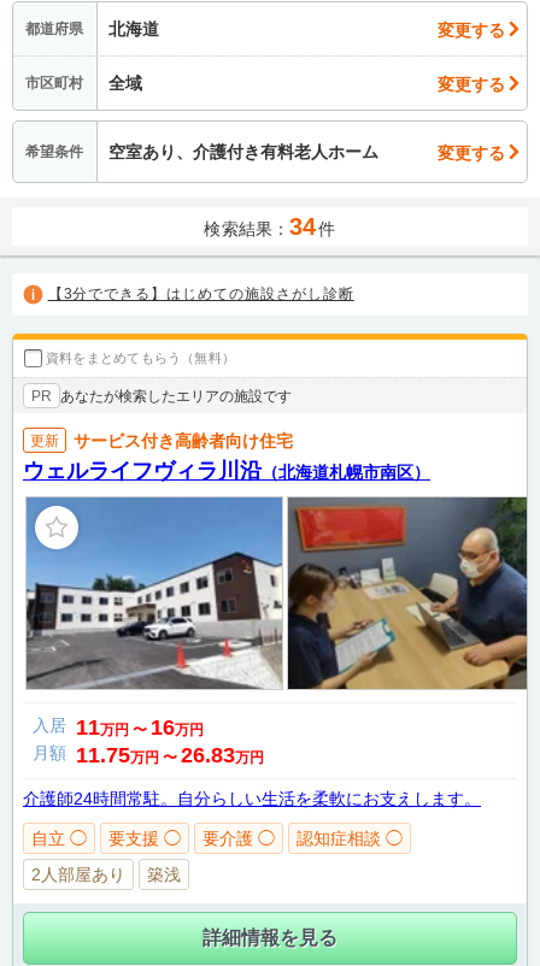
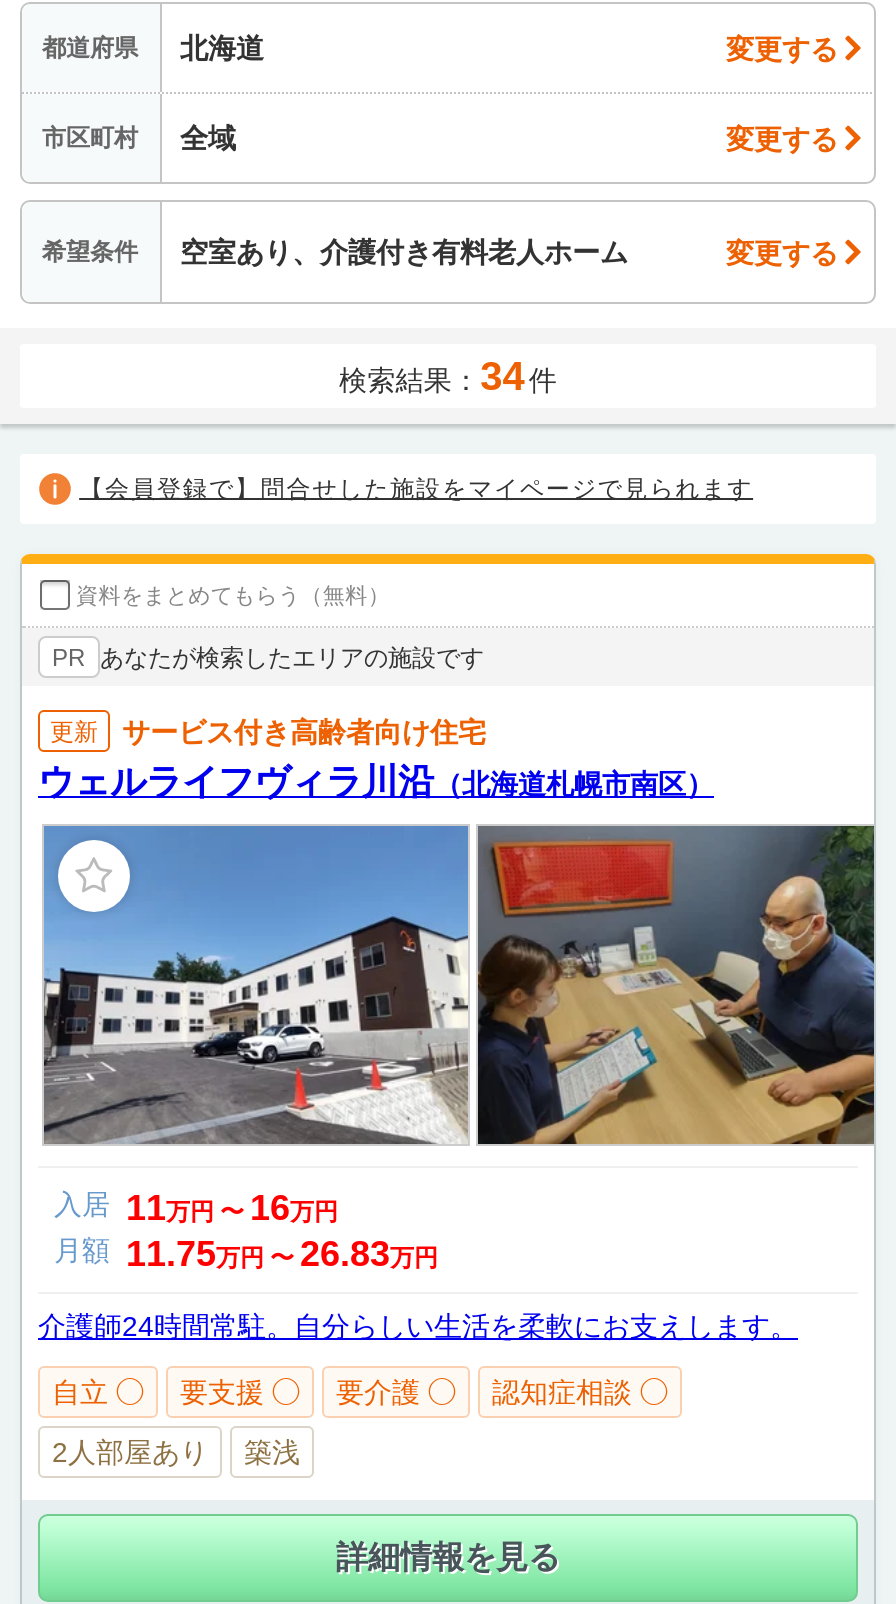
[48,286,354,303] 【3分でできる】はじめての施設さがし診断 -> [79,475,753,503] 【会員登録で】問合せした施設をマイページで見られます

